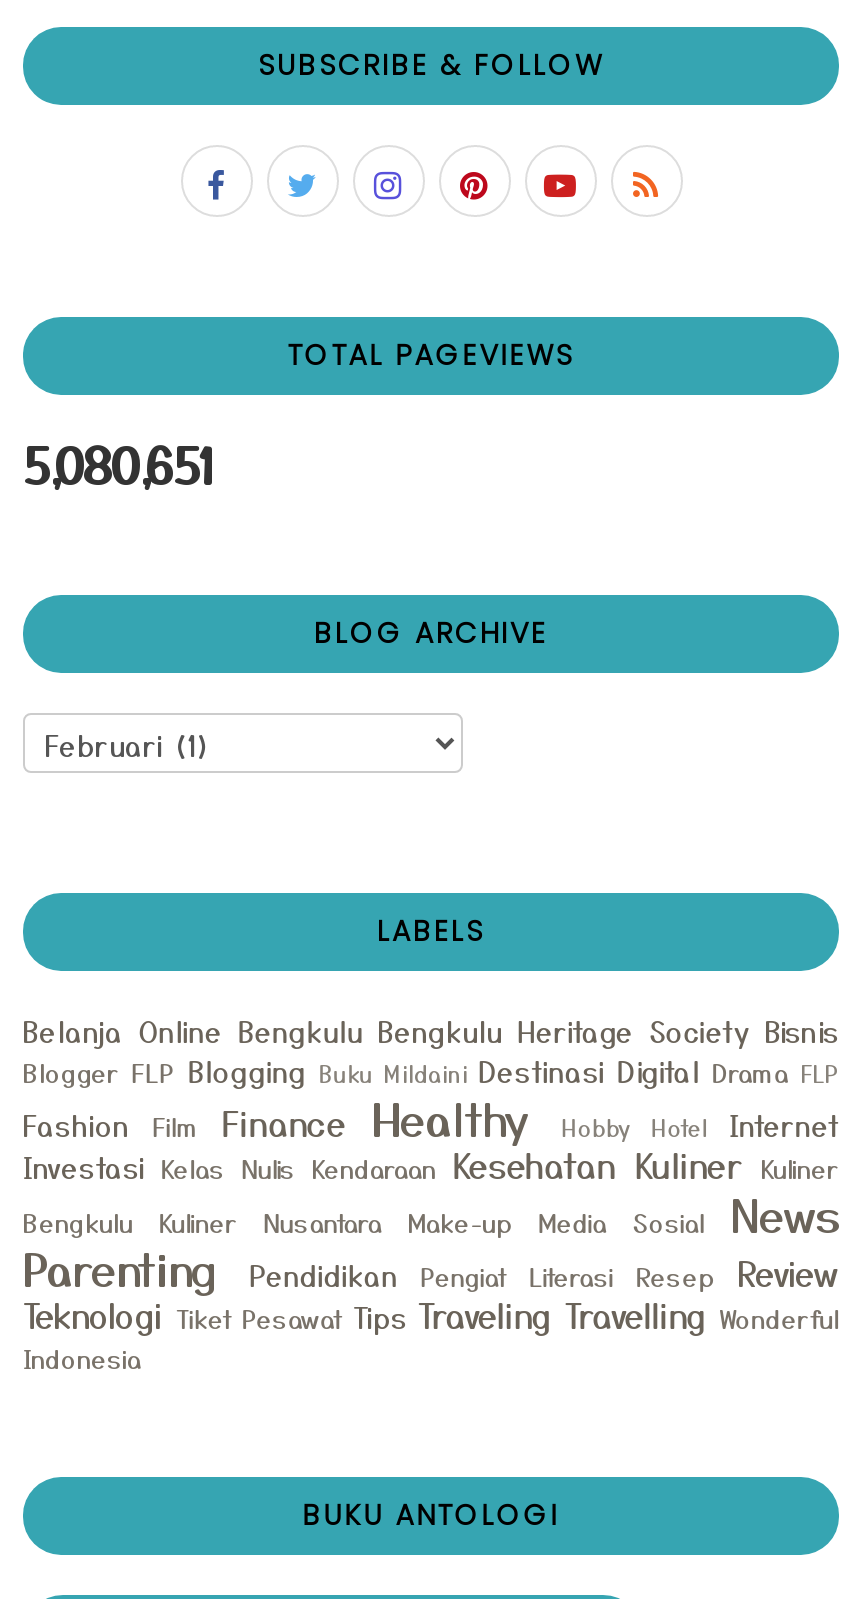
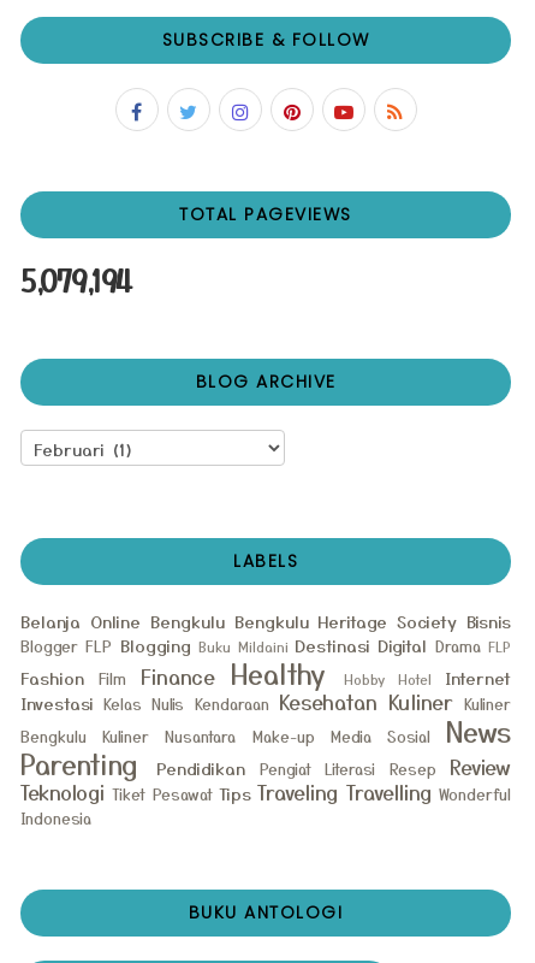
[23,430,217,500] 5,080,651 -> [20,259,132,302] 5,079,194

